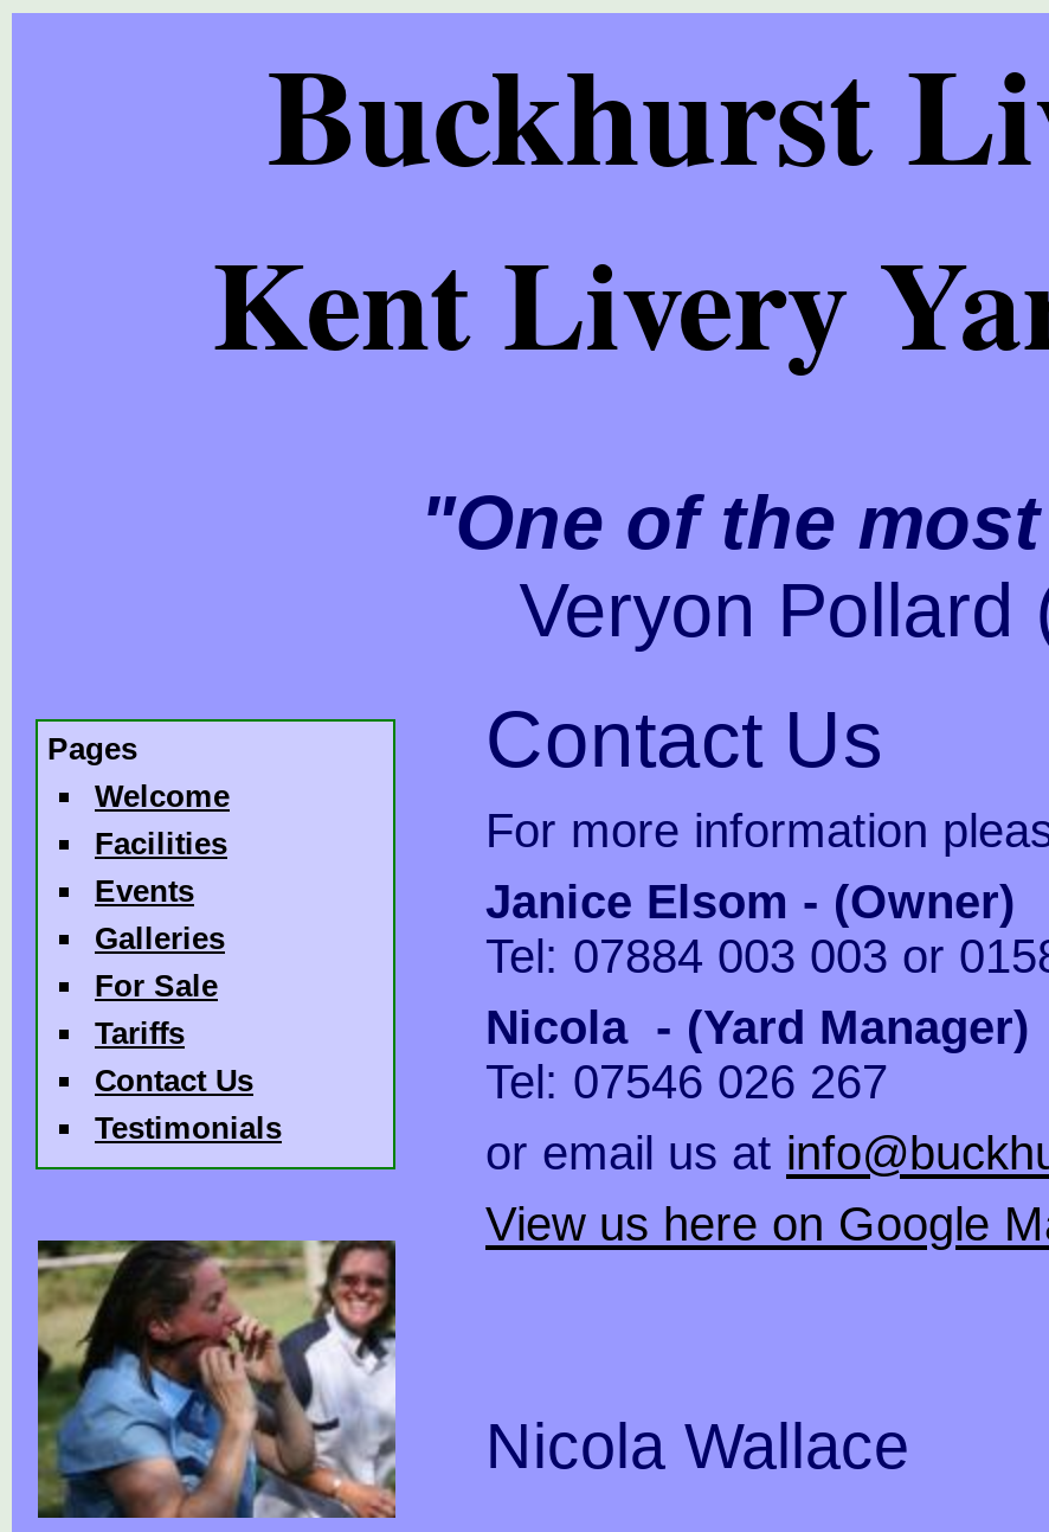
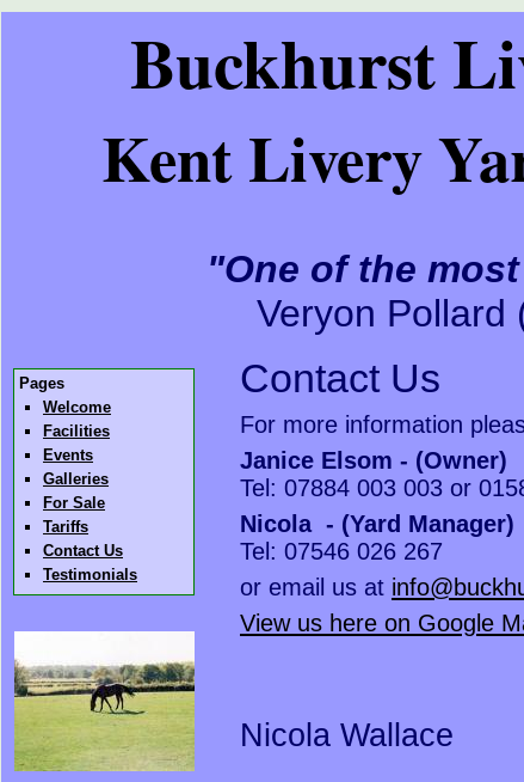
[36,1238,398,1520] [image] -> [13,630,196,772] [image]

